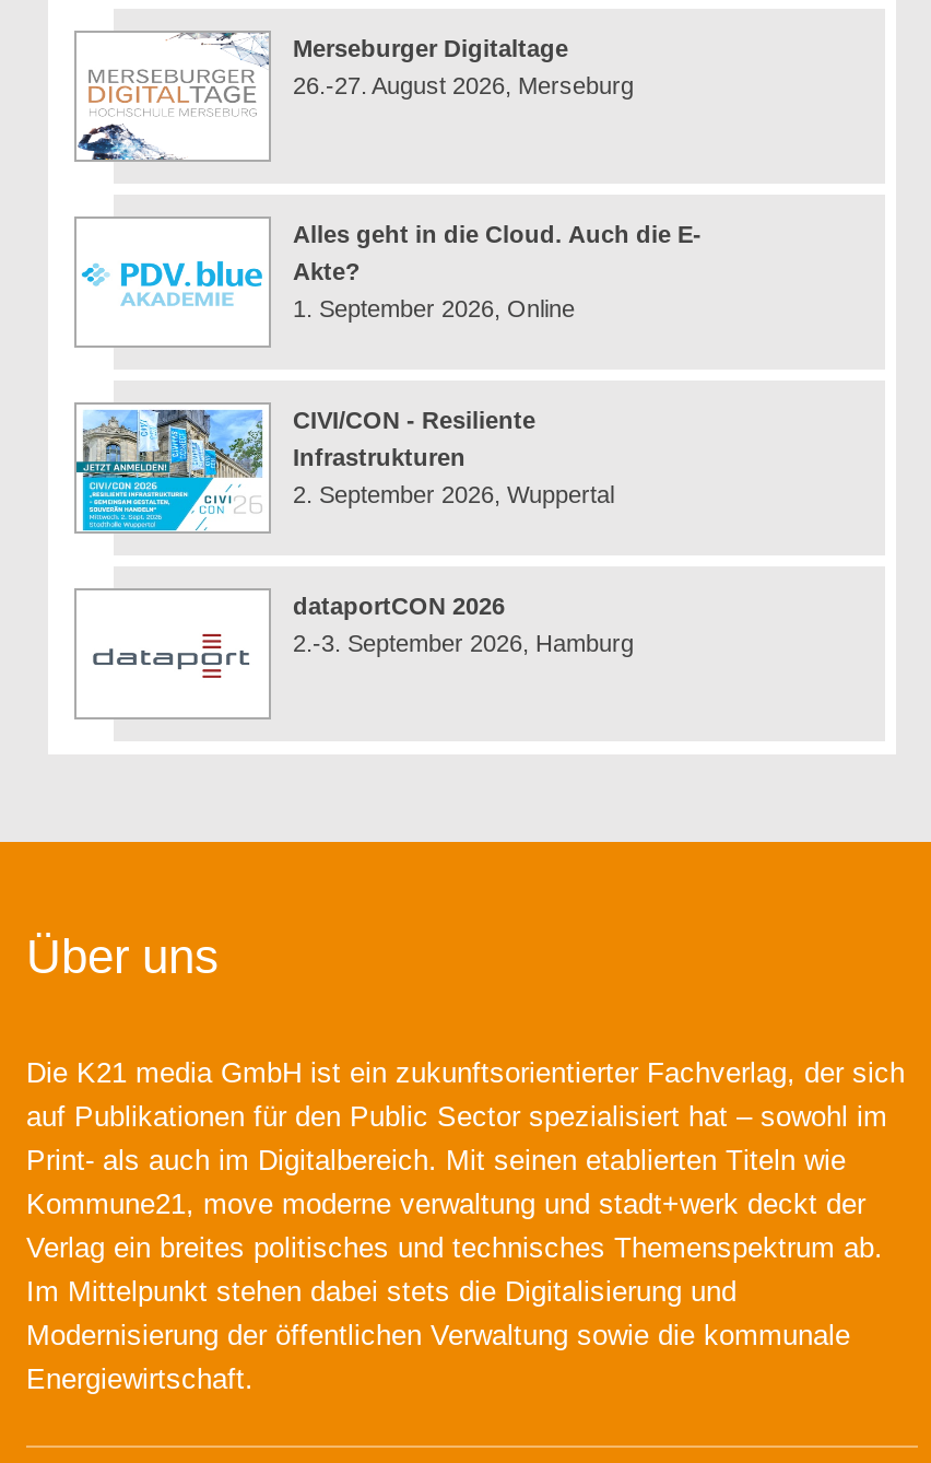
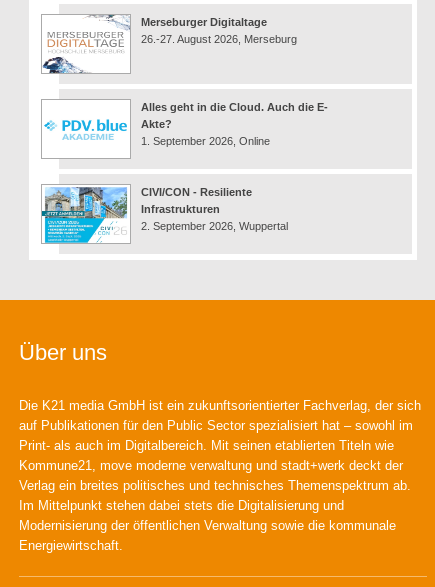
[76,593,634,717] [image] | dataportCON 2026 | 2.-3. September 2026, Hamburg -> none

